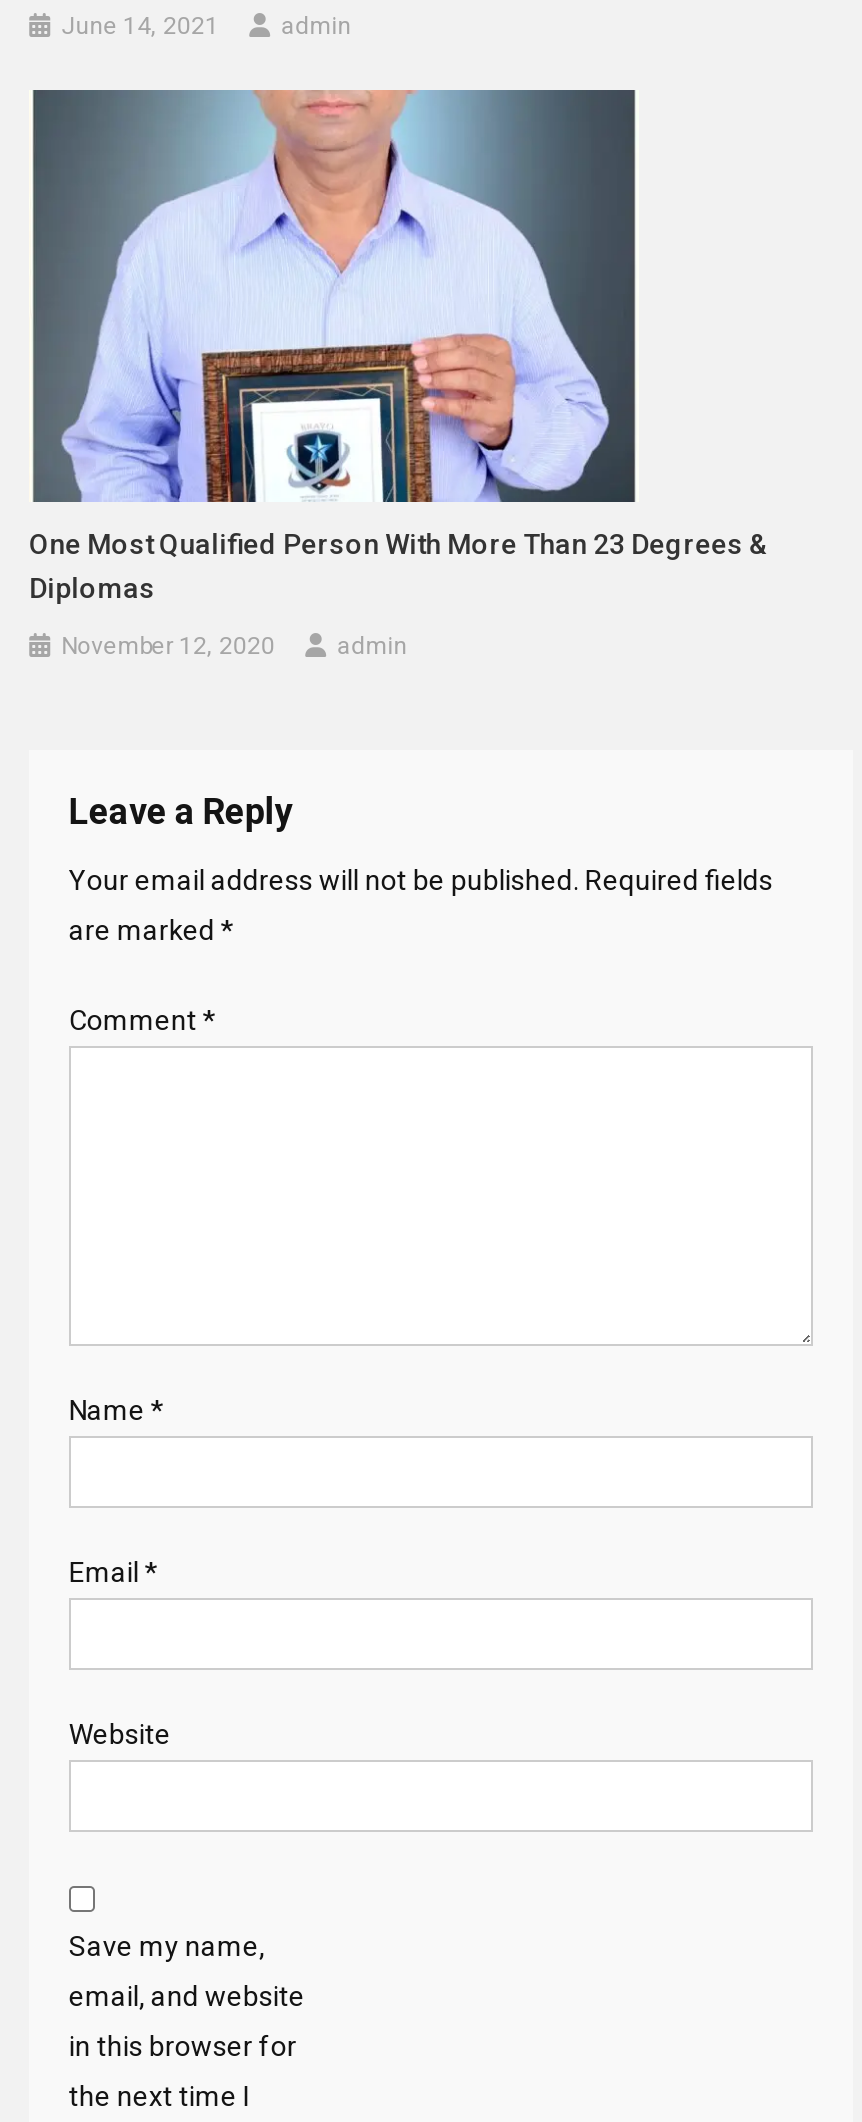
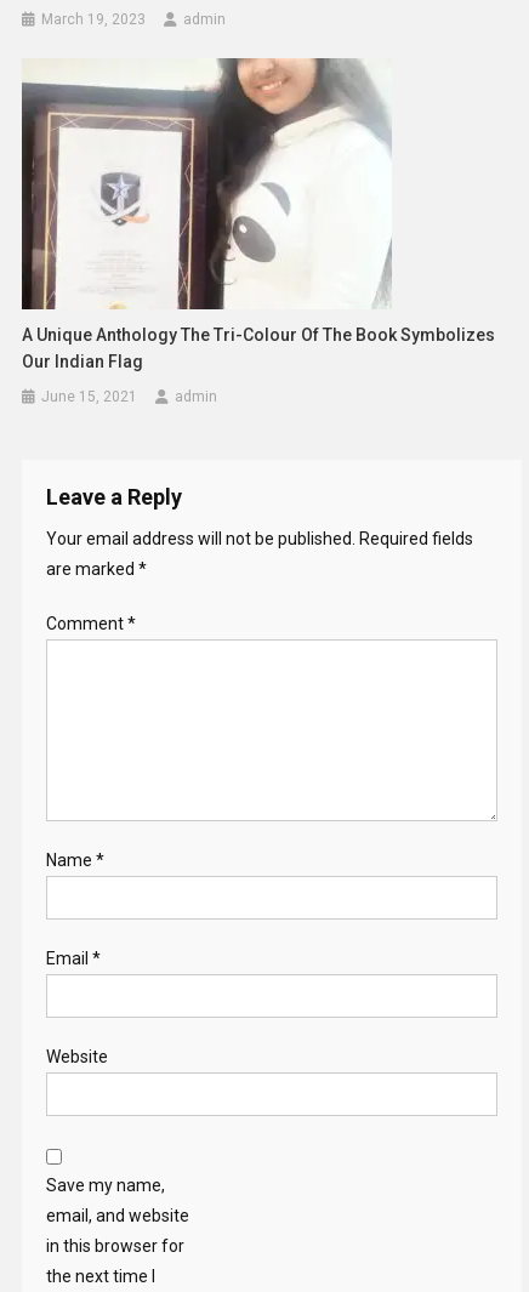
[61,12,219,40] June 14, 2021 -> [41,11,146,28] March 19, 2023
[29,88,767,604] [image] | One Most Qualified Person With More Than 23 Degrees & | Diplomas -> [21,57,495,371] [image] | A Unique Anthology The Tri-Colour Of The Book Symbolizes | Our Indian Flag
[61,632,275,660] November 12, 2020 -> [41,388,137,405] June 15, 2021

